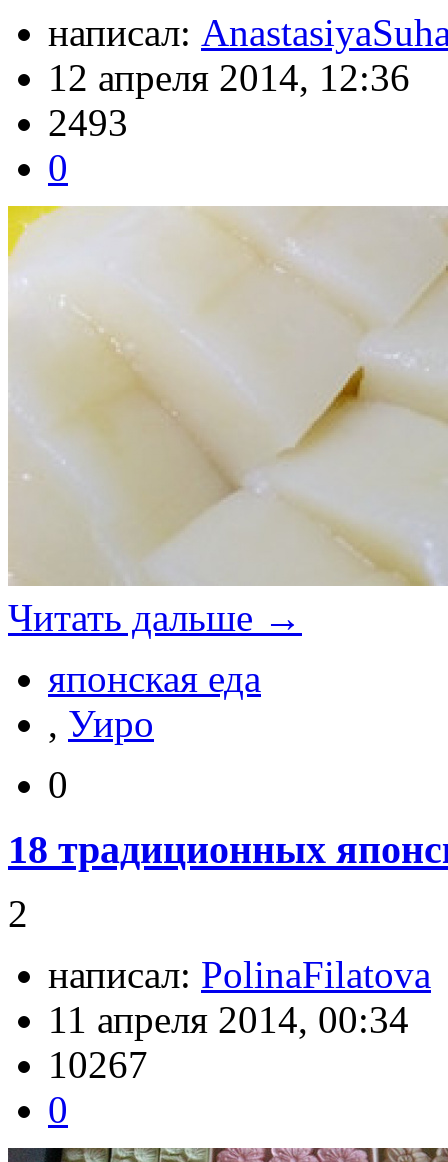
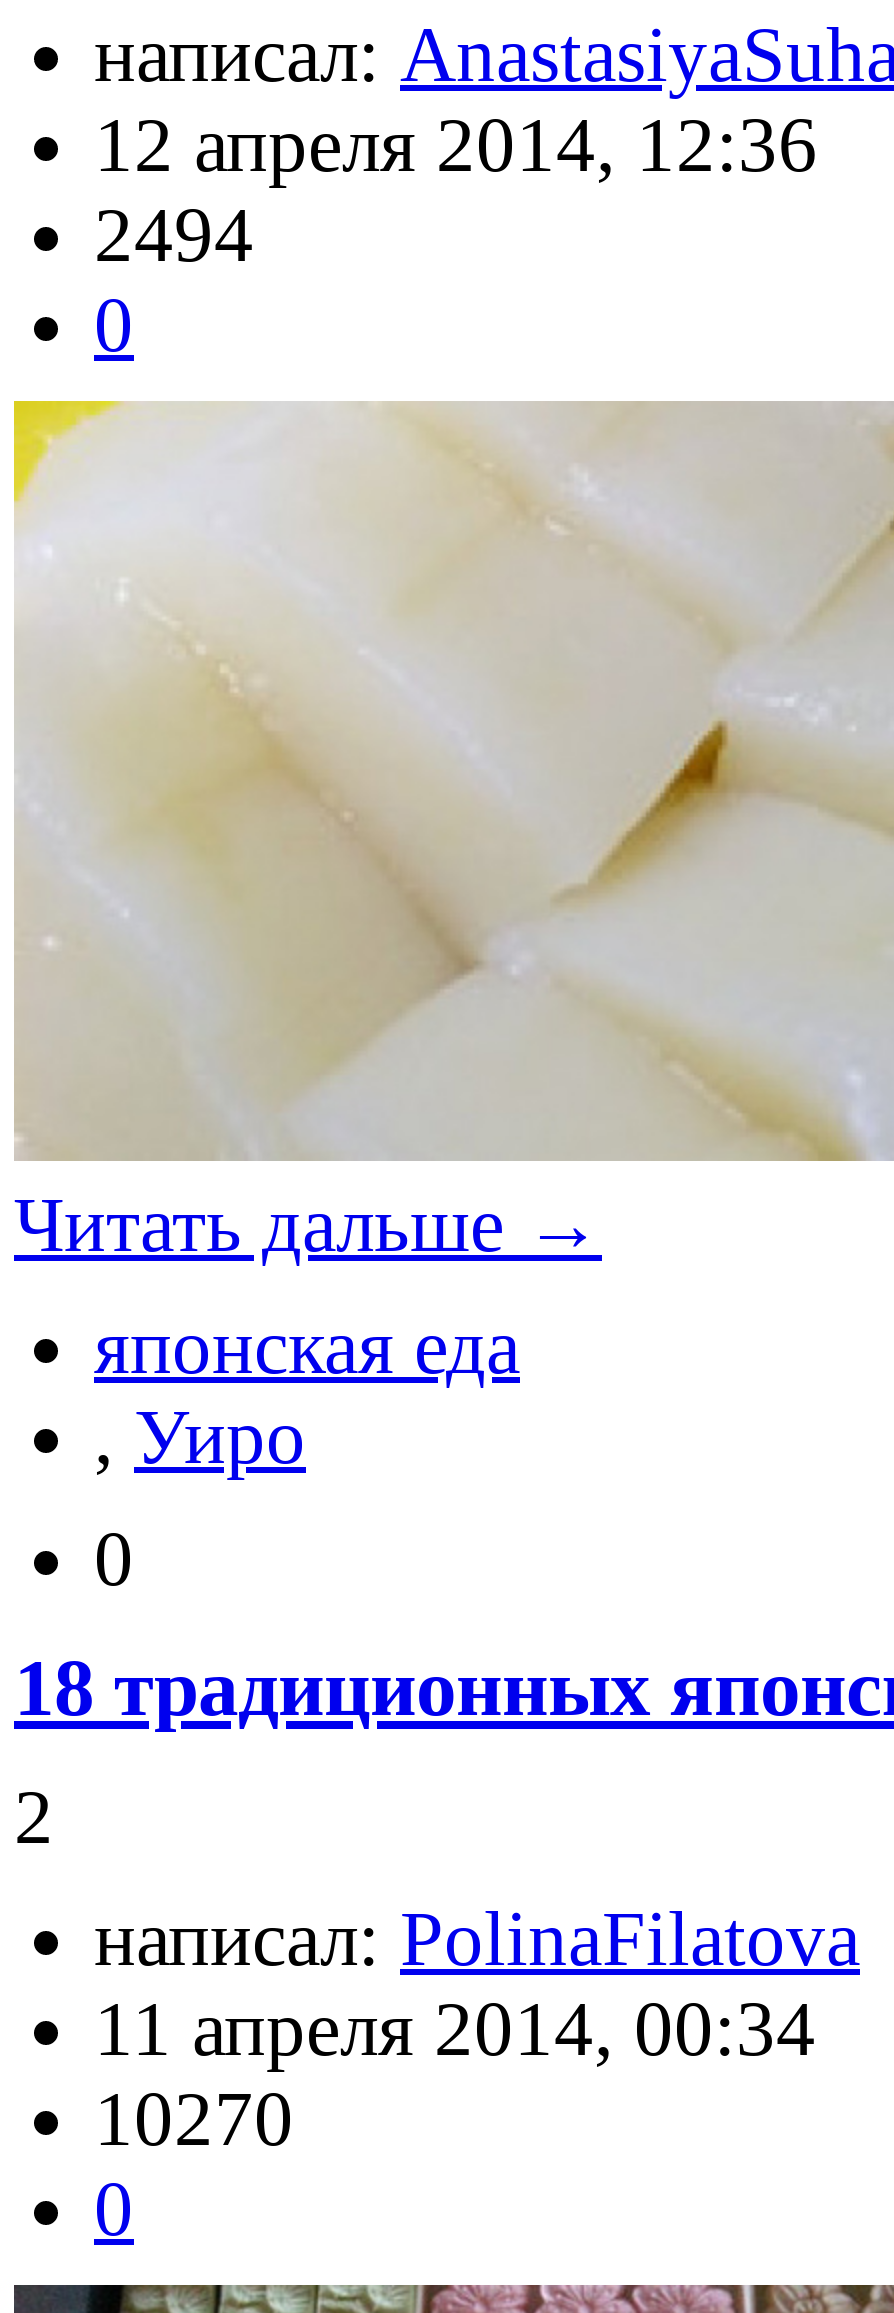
[48,101,128,144] 2493 -> [94,191,254,277] 2494
[48,1043,148,1086] 10267 -> [94,2076,294,2162] 10270

